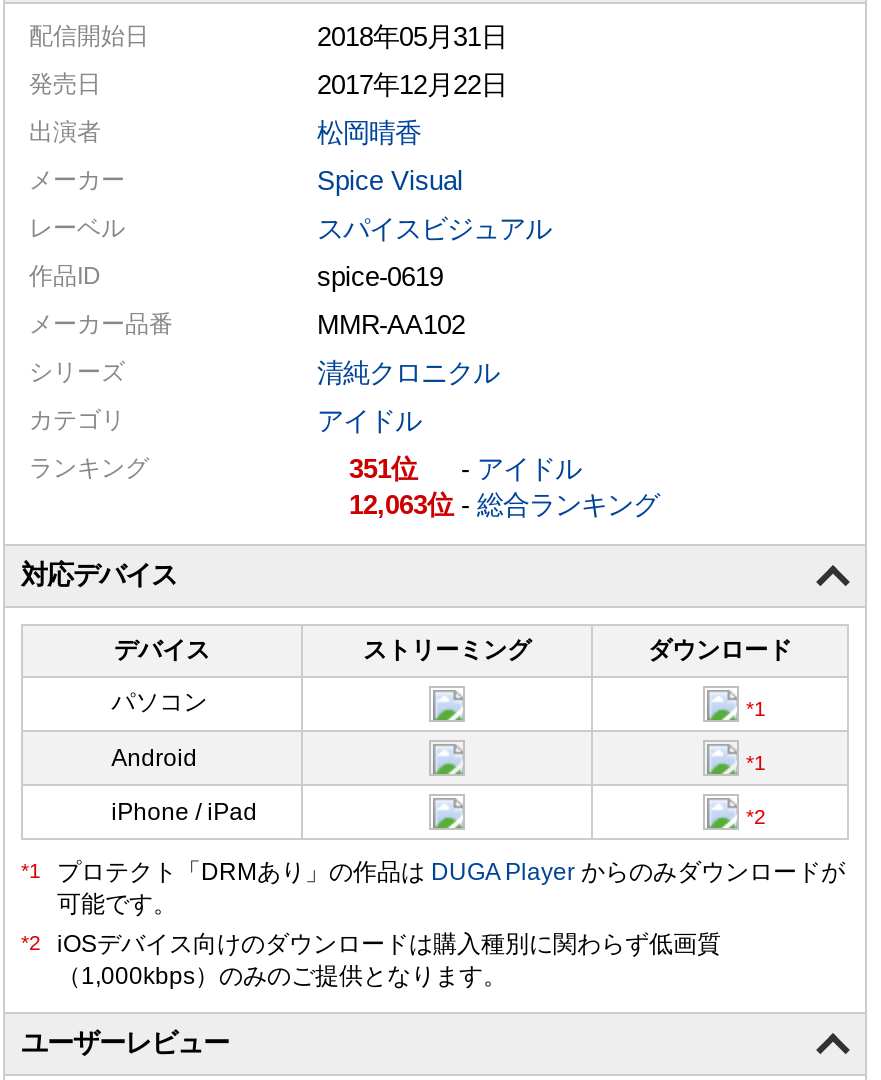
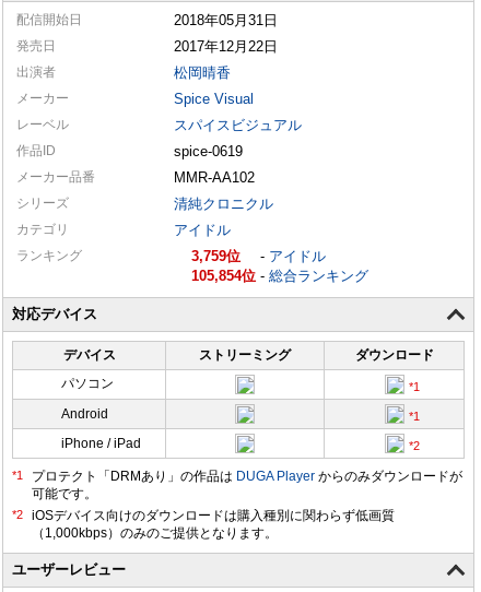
[349,454,391,484] 351 -> [191,248,226,264] 3,759
[349,490,659,520] 12,063 -総合ランキング -> [191,267,368,284] 105,854 -総合ランキング

